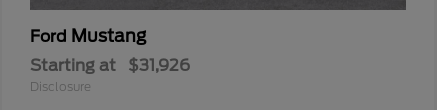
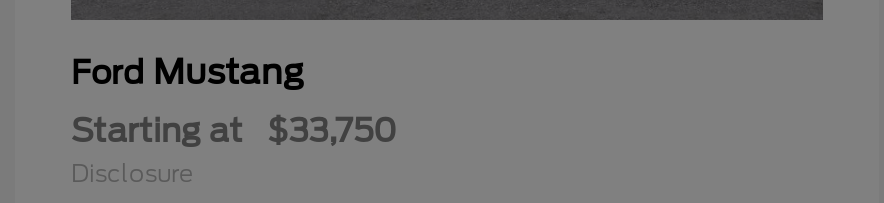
[30,56,190,75] Starting at $31,926 -> [71,112,397,150] Starting at $33,750

